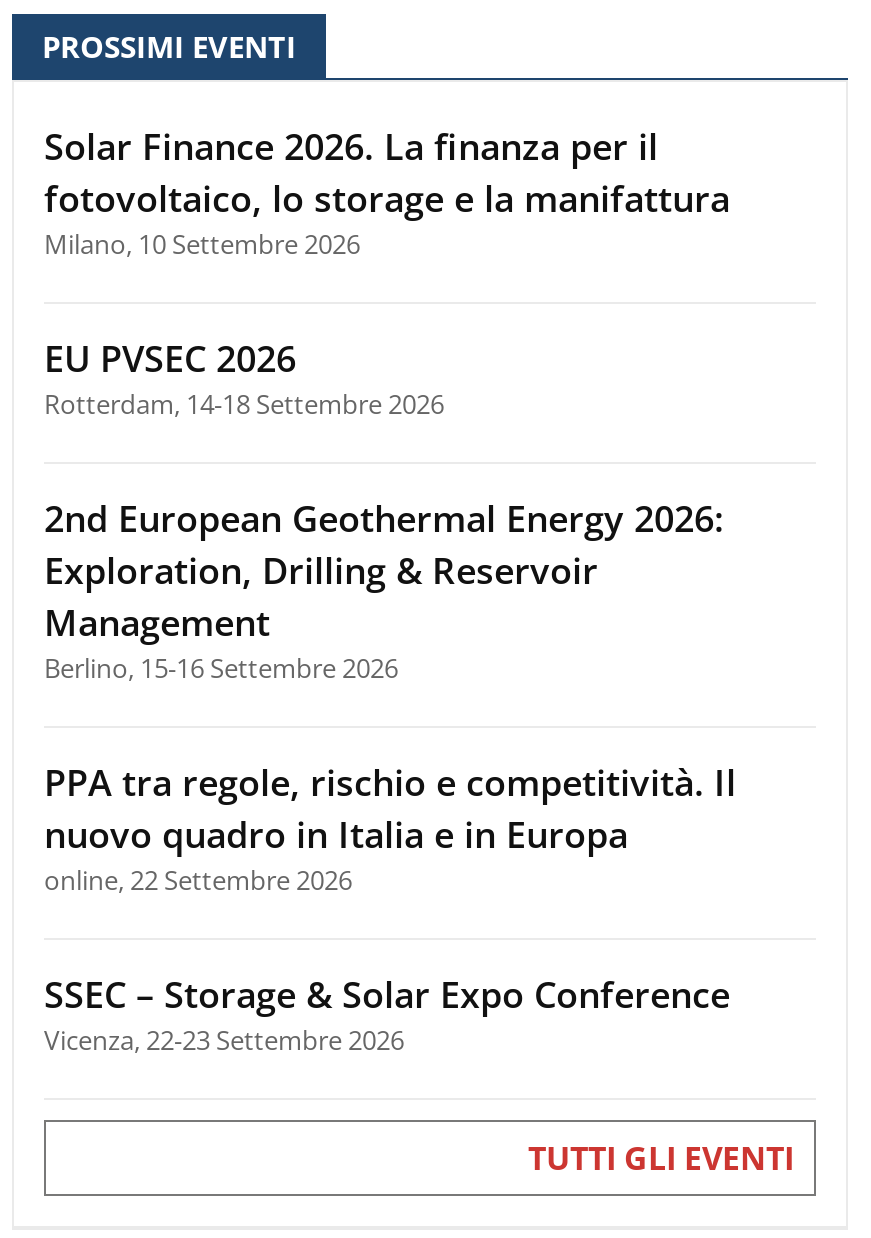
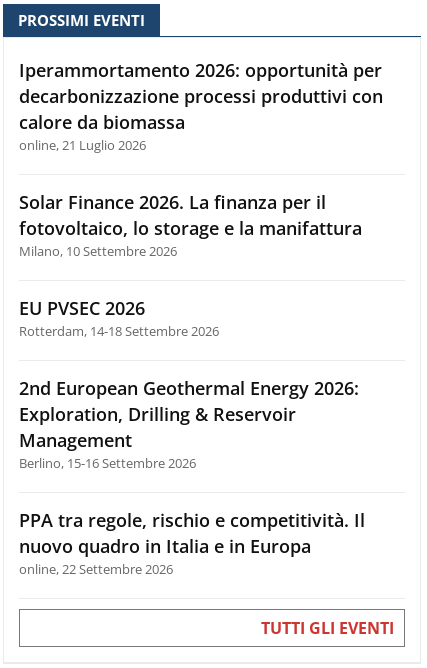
none -> [19,58,383,154] Iperammortamento 2026: opportunità per | decarbonizzazione processi produttivi con | calore da biomassa | online, 21 Luglio 2026
moved [44,122,736,898] -> [19,190,365,578]: Solar Finance 2026. La finanza per il | fotovoltaico, lo storage e la manifattura | Milano, 10 Settembre 2026 | ... | nuovo quadro in Italia e in Europa | online, 22 Settembre 2026
[44,970,730,1058] SSEC – Storage & Solar Expo Conference | Vicenza, 22-23 Settembre 2026 -> none

